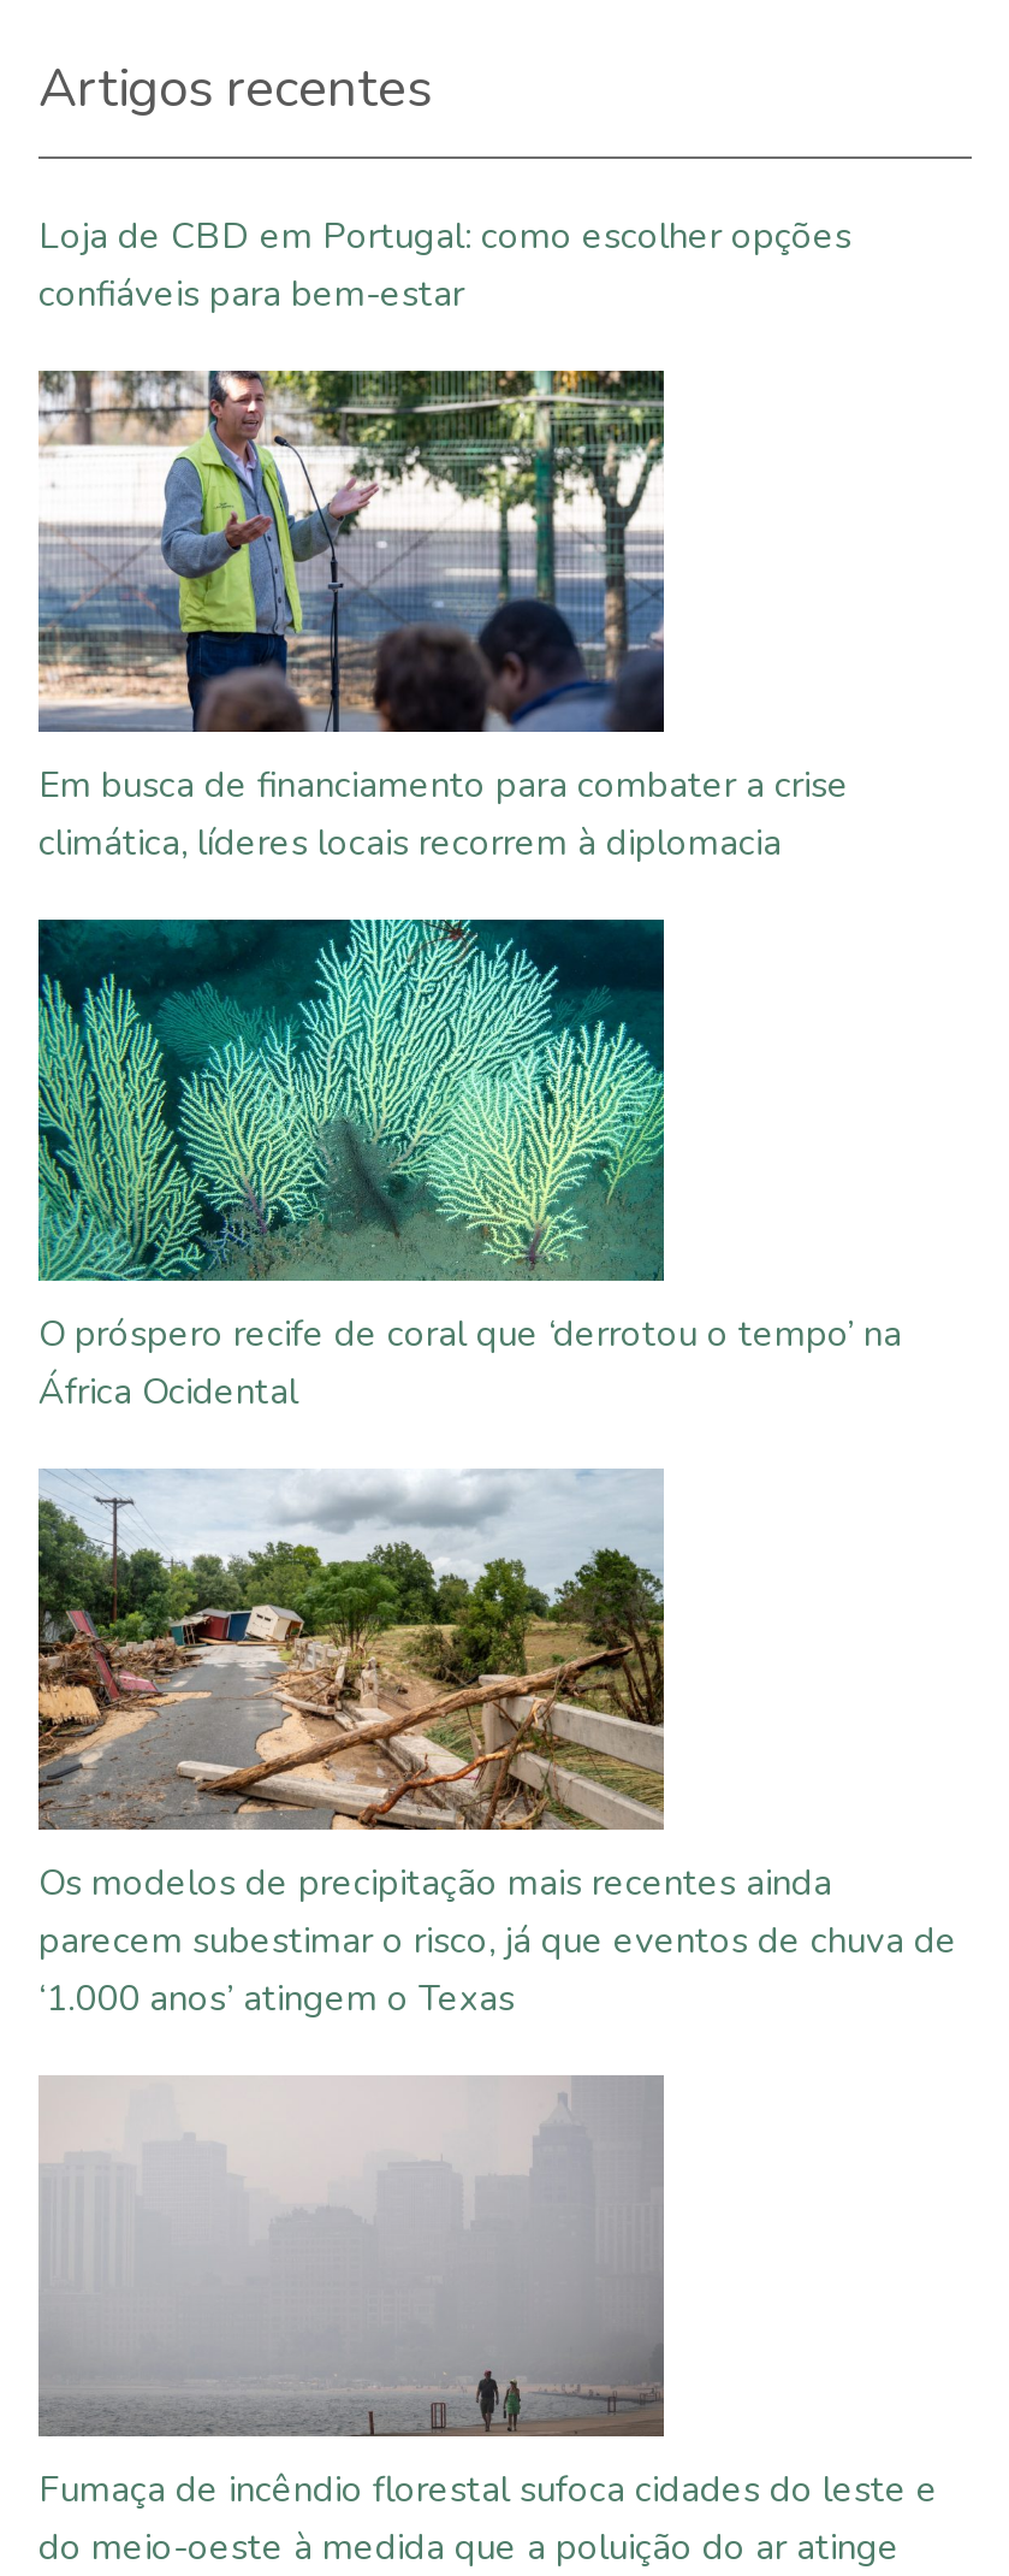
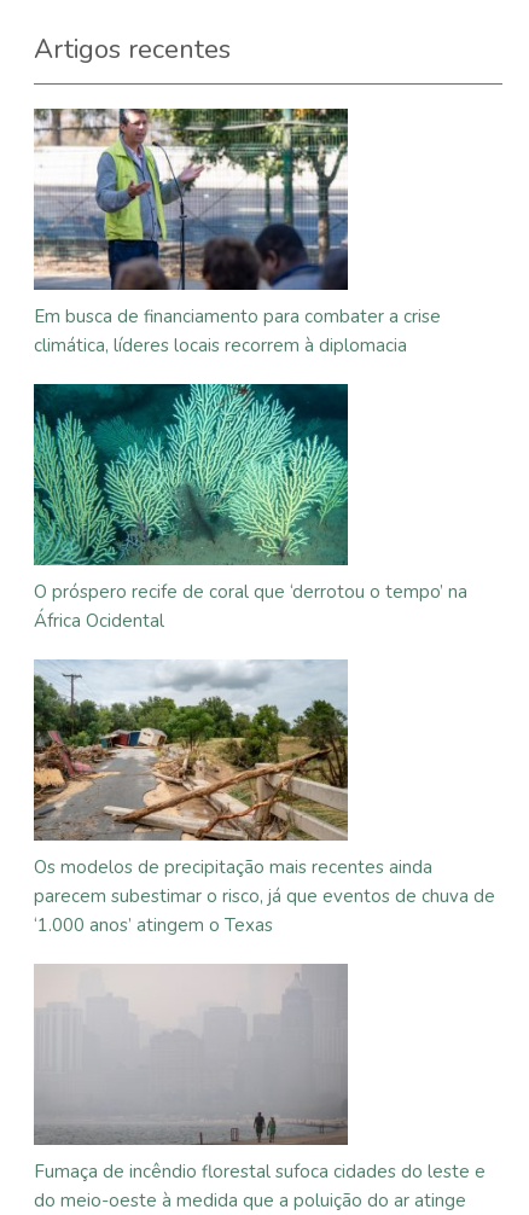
[38,211,851,317] Loja de CBD em Portugal: como escolher opções | confiáveis para bem-estar -> none

